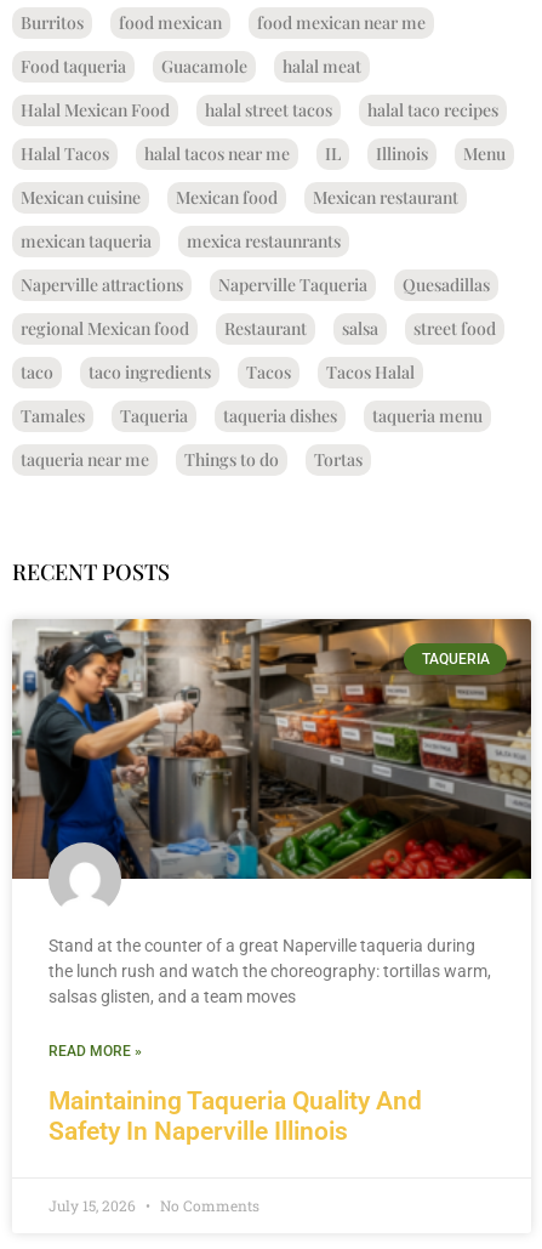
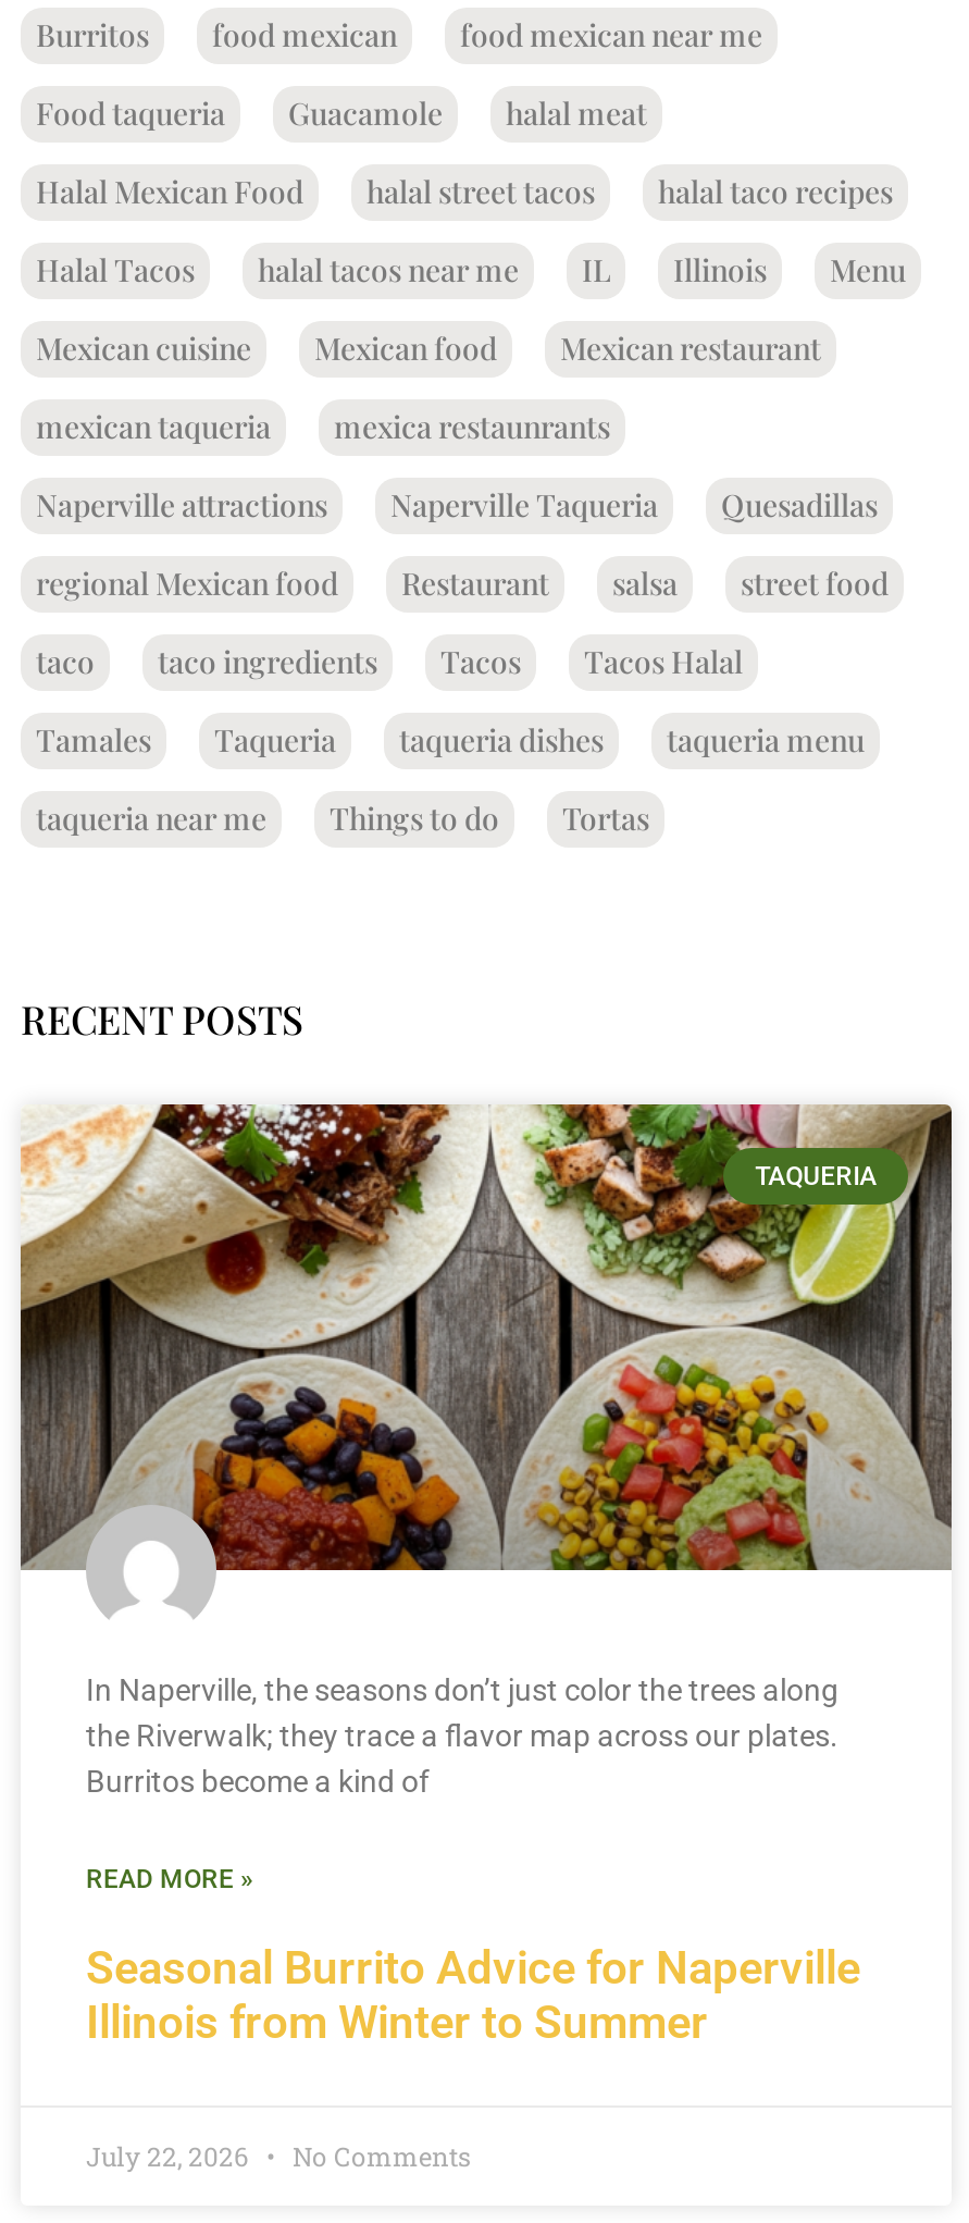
[11,618,531,880] [image] -> [21,1102,952,1572] [image]
[49,936,491,1006] Stand at the counter of a great Naperville taqueria during | the lunch rush and watch the choreography: tortillas warm, | salsas glisten, and a team moves -> [86,1673,838,1799] In Naperville, the seasons don’t just color the trees along | the Riverwalk; they trace a flavor map across our plates. | Burritos become a kind of
[49,1086,422,1146] Maintaining Taqueria Quality And | Safety In Naperville Illinois -> [86,1942,860,2049] Seasonal Burrito Advice for Naperville | Illinois from Winter to Summer
[49,1196,259,1215] July 15, 2026 No Comments -> [86,2138,471,2173] July 22, 2026 No Comments

